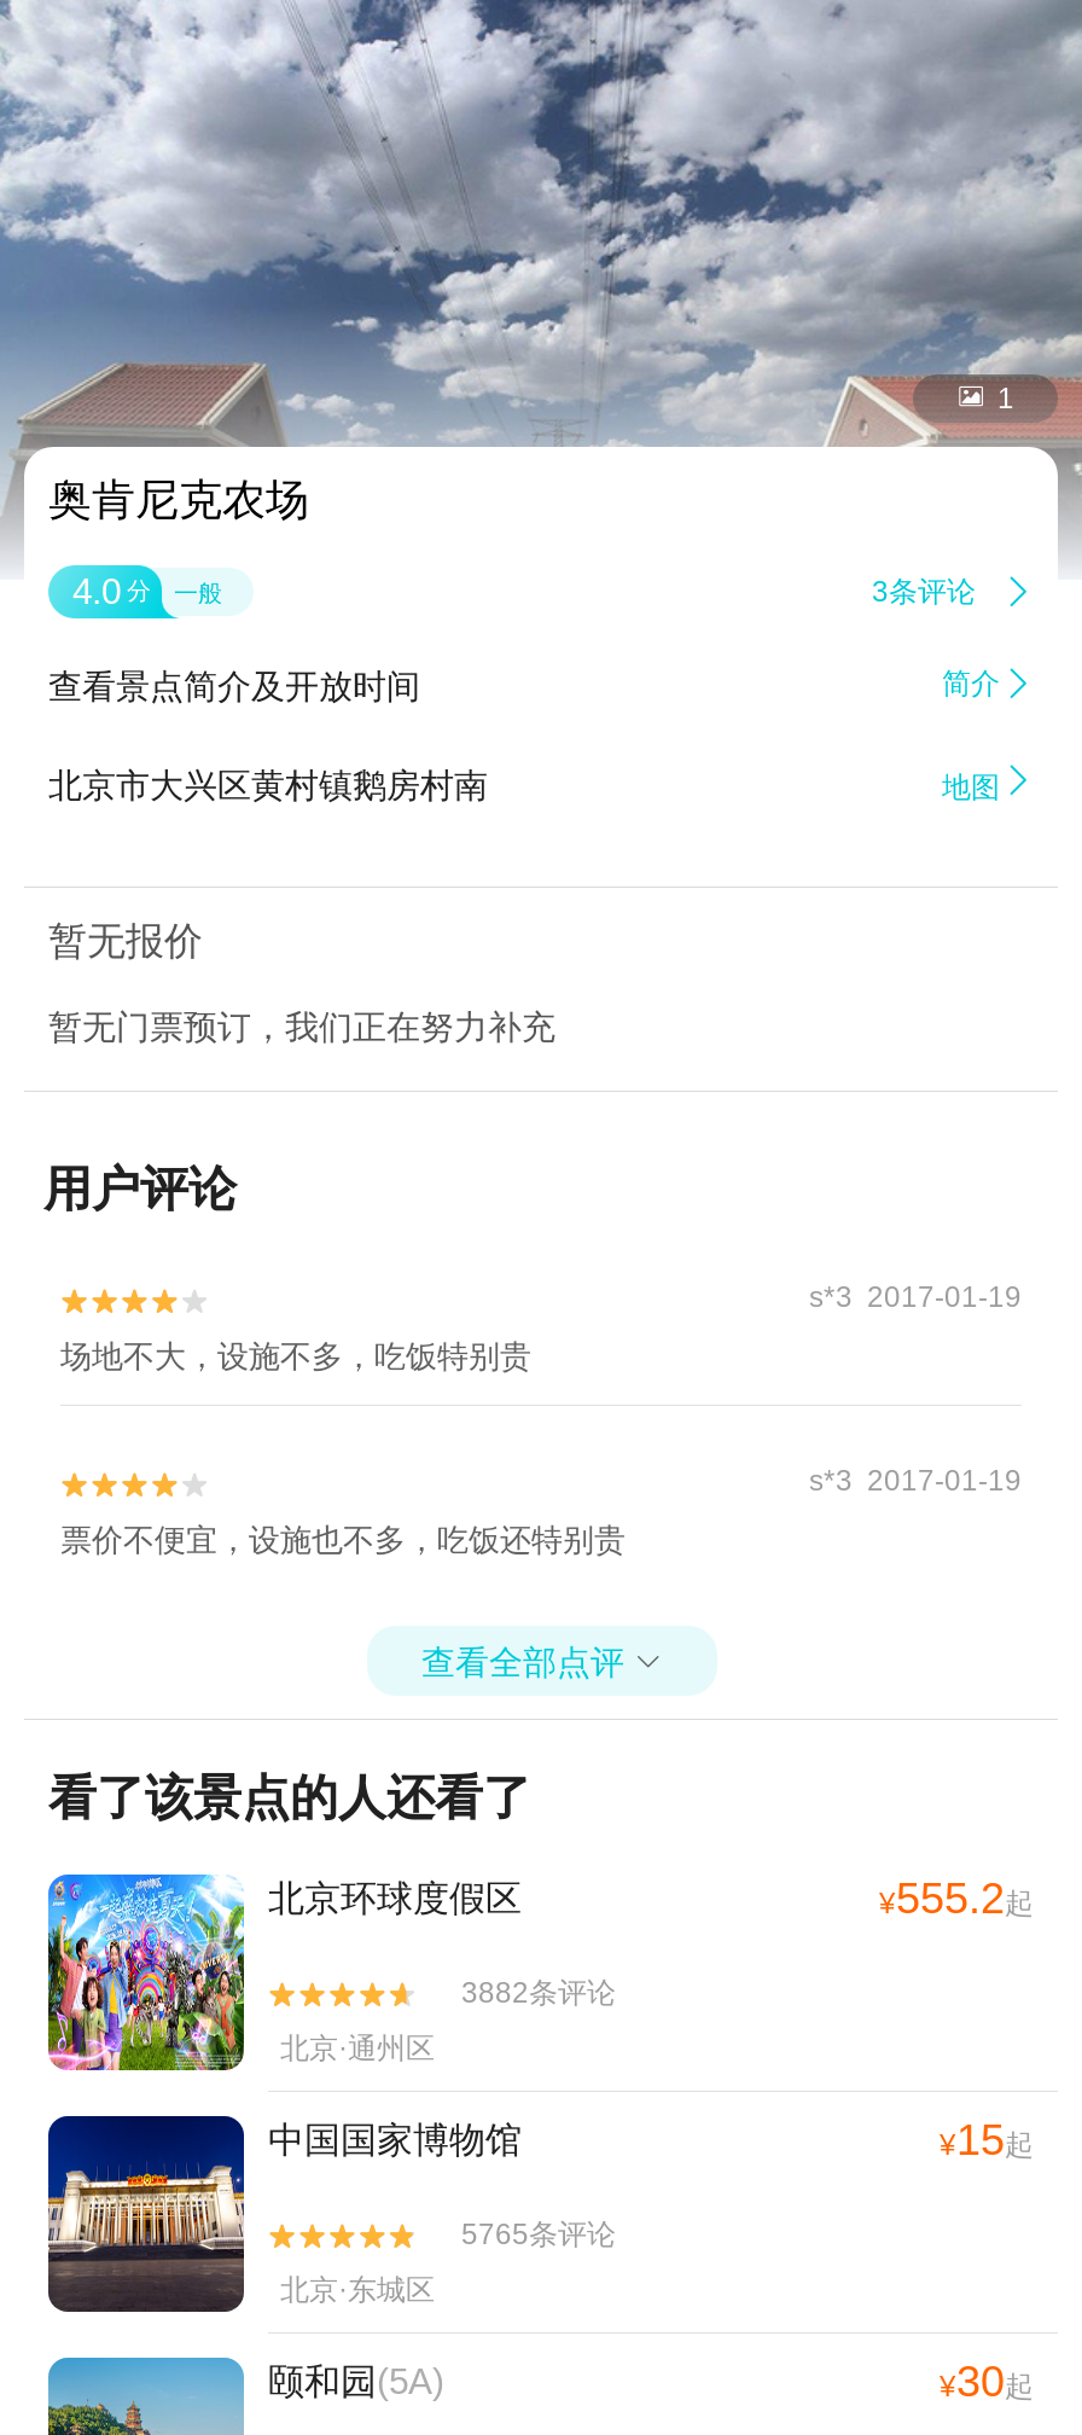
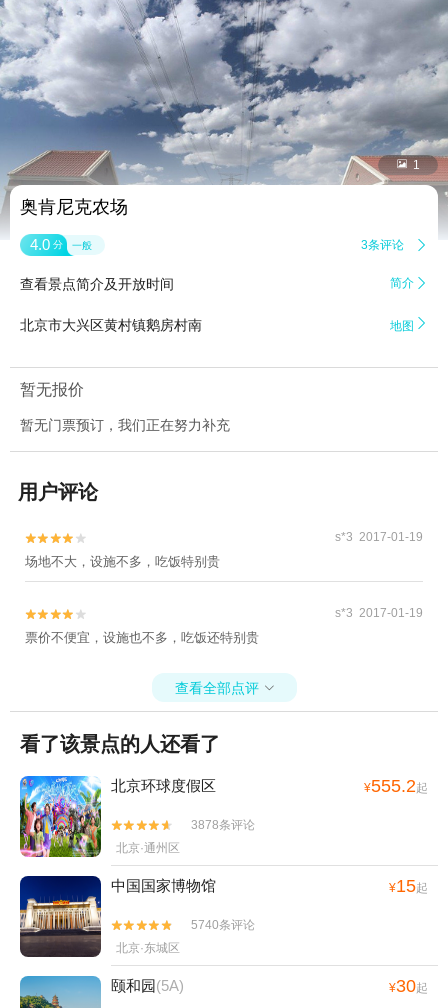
[461,1975,616,2009] 3882条评论 -> [191,818,255,832] 3878条评论
[461,2217,616,2251] 5765条评论 -> [191,918,255,932] 5740条评论

